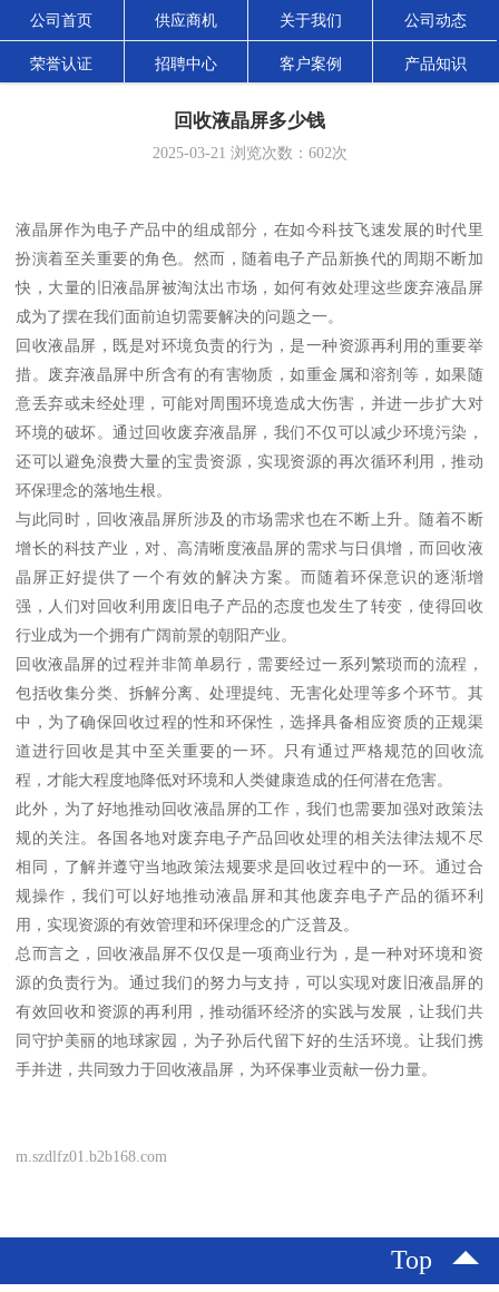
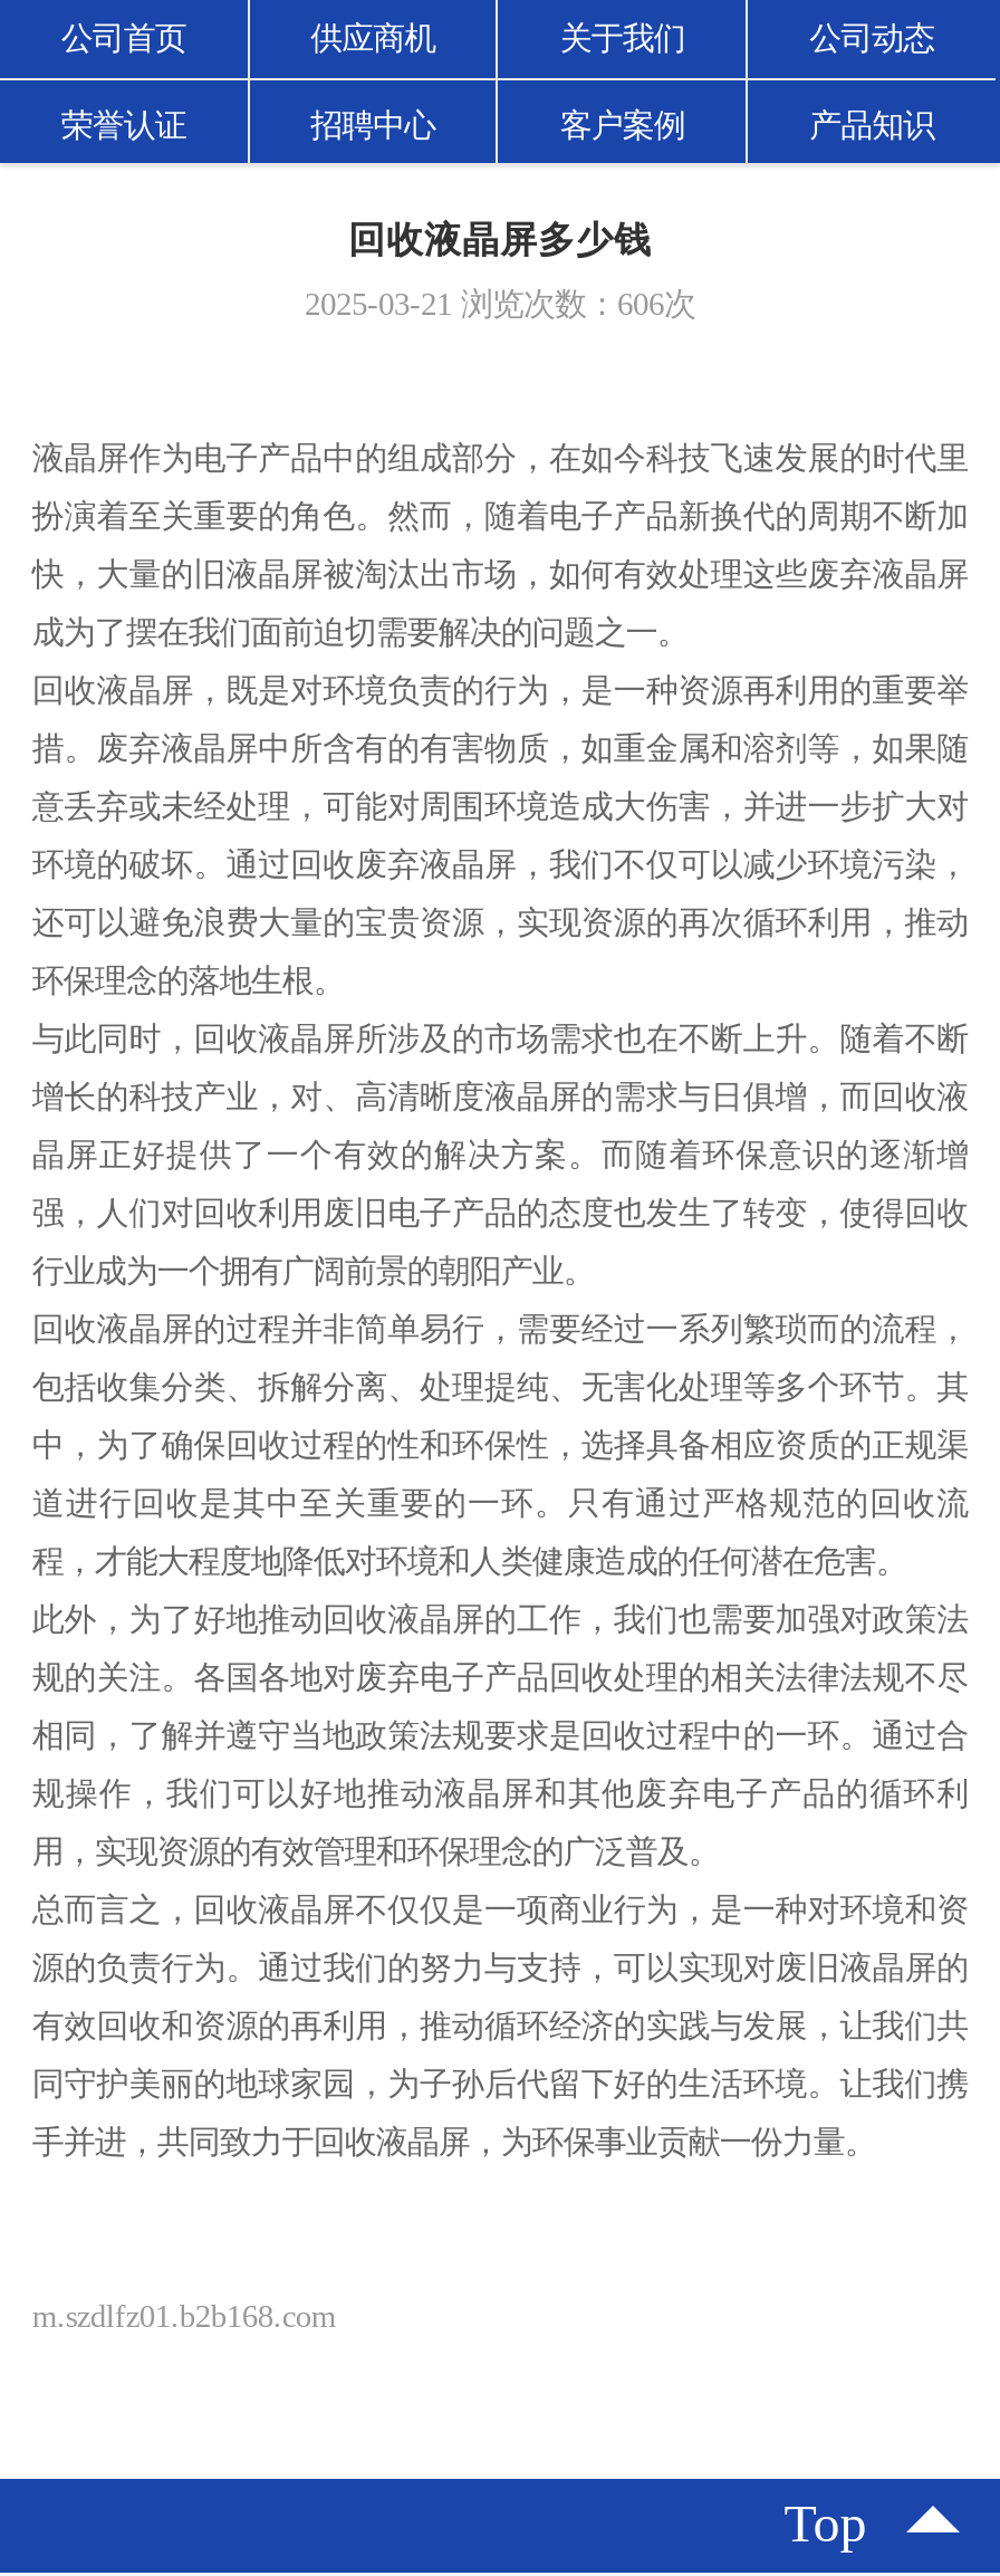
[152,144,347,162] 2025-03-21浏览次数：602次 -> [305,287,695,323] 2025-03-21浏览次数：606次

